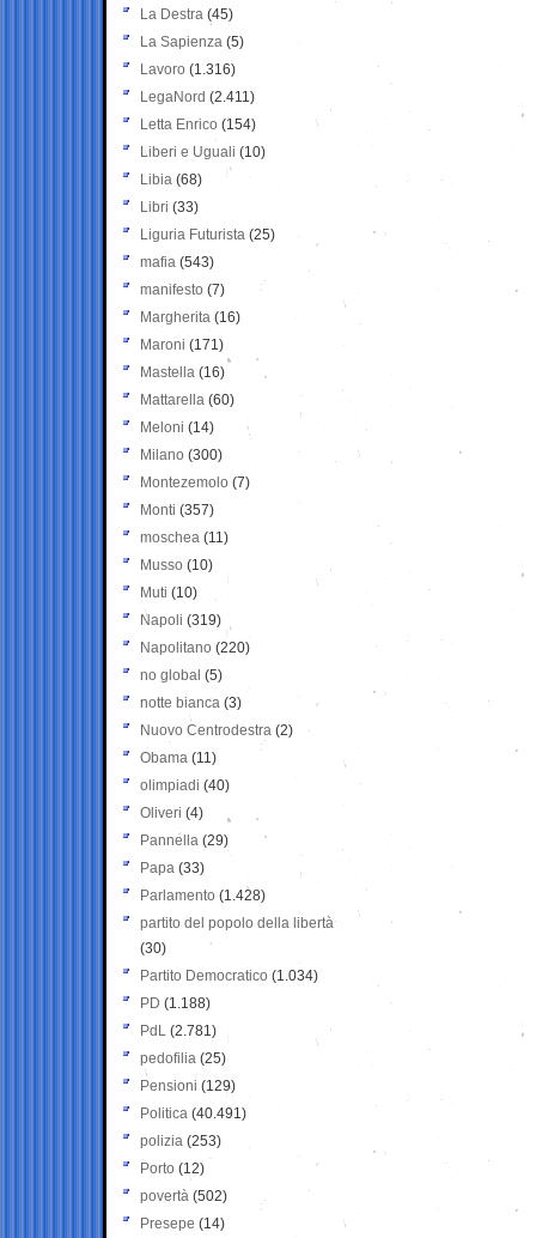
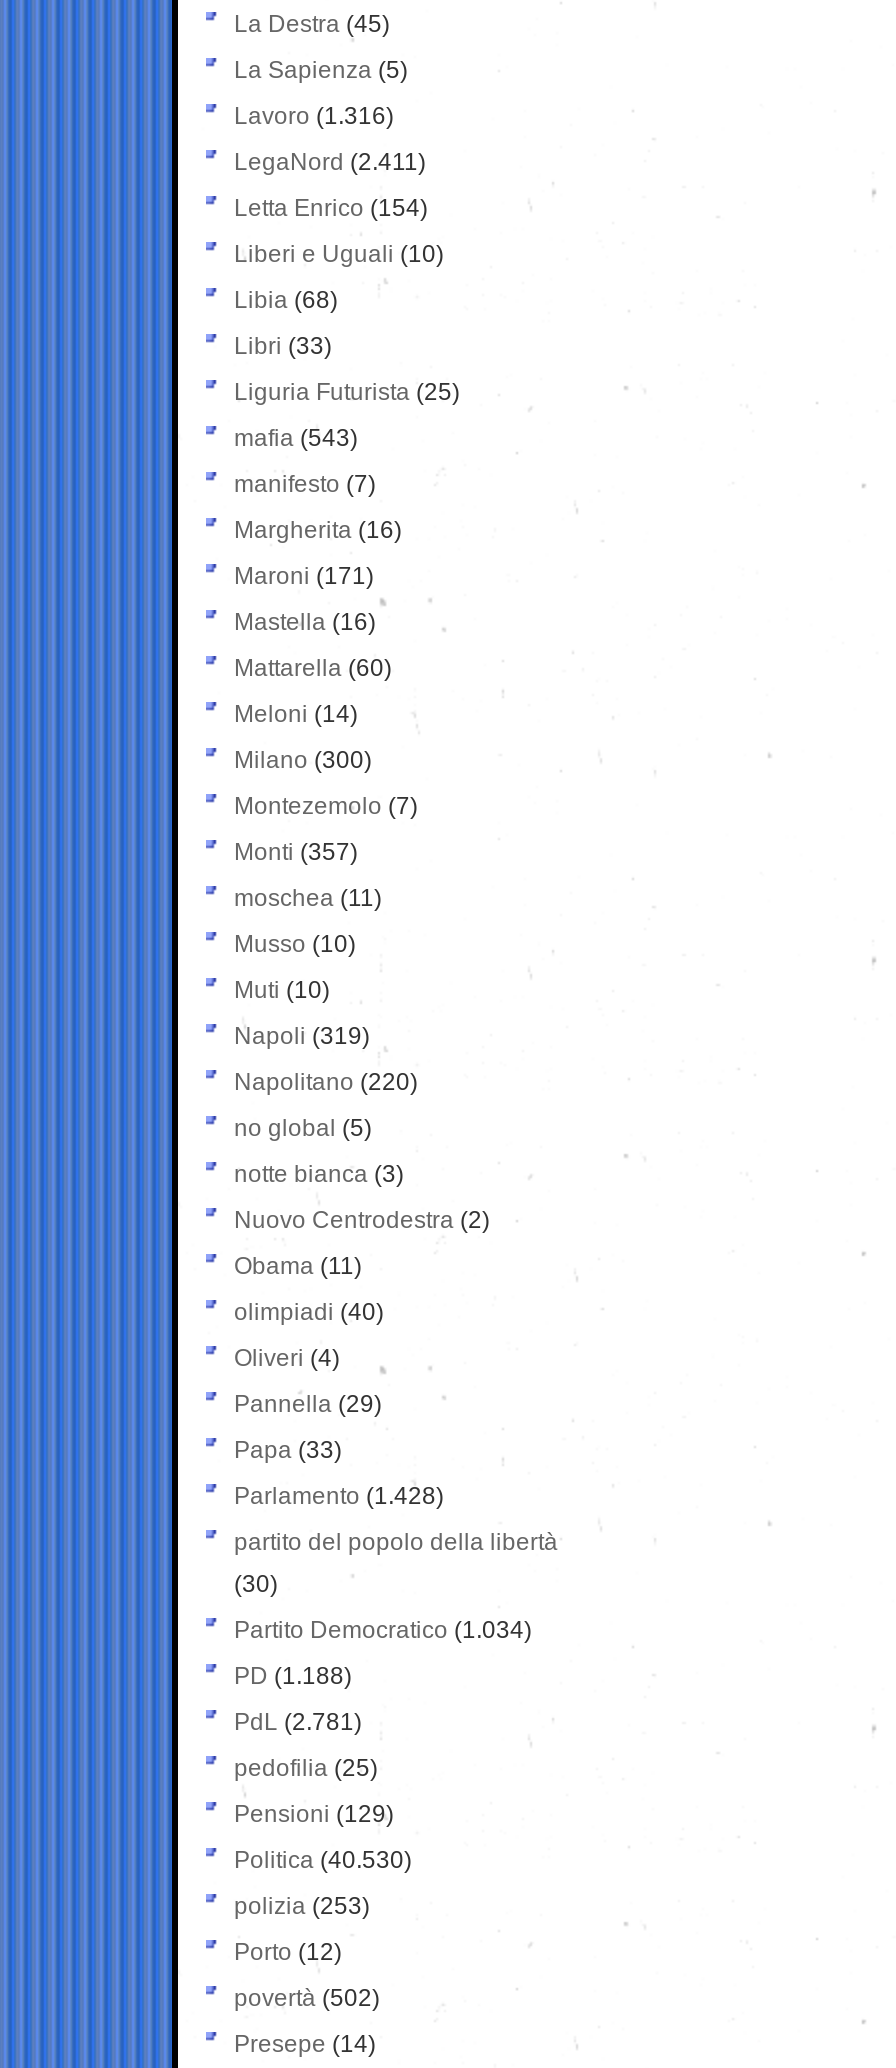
[140,1105,246,1122] Politica (40.491) -> [234,1846,412,1874] Politica (40.530)

